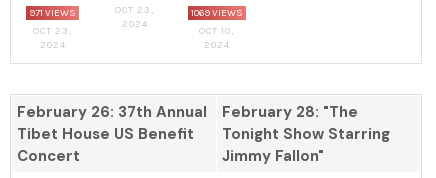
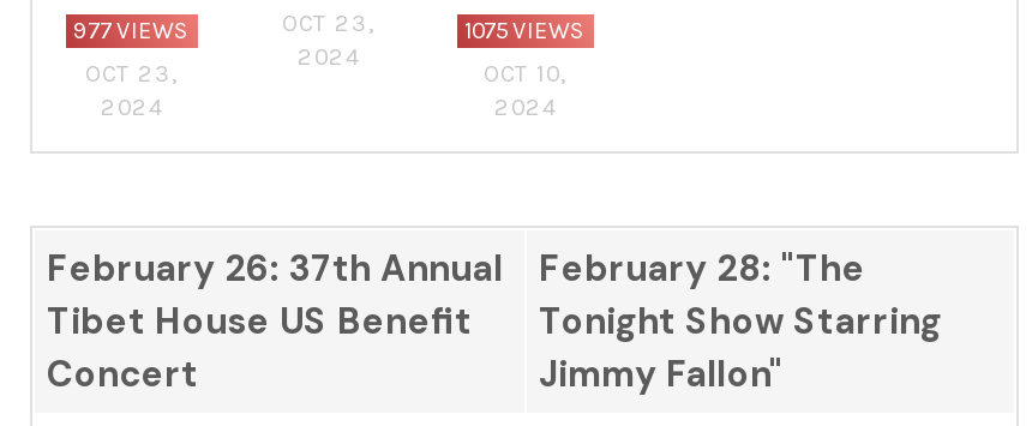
[29,7,76,19] 971 VIEWS -> [73,16,191,45] 977 VIEWS
[190,7,242,19] 1069 VIEWS -> [464,16,587,45] 1075 VIEWS

